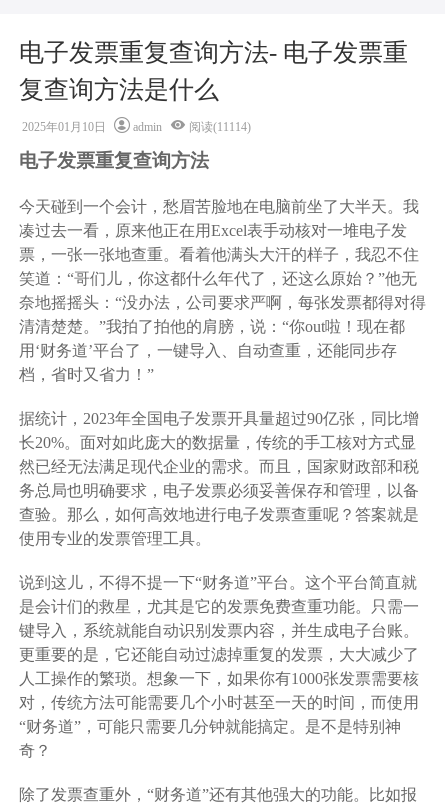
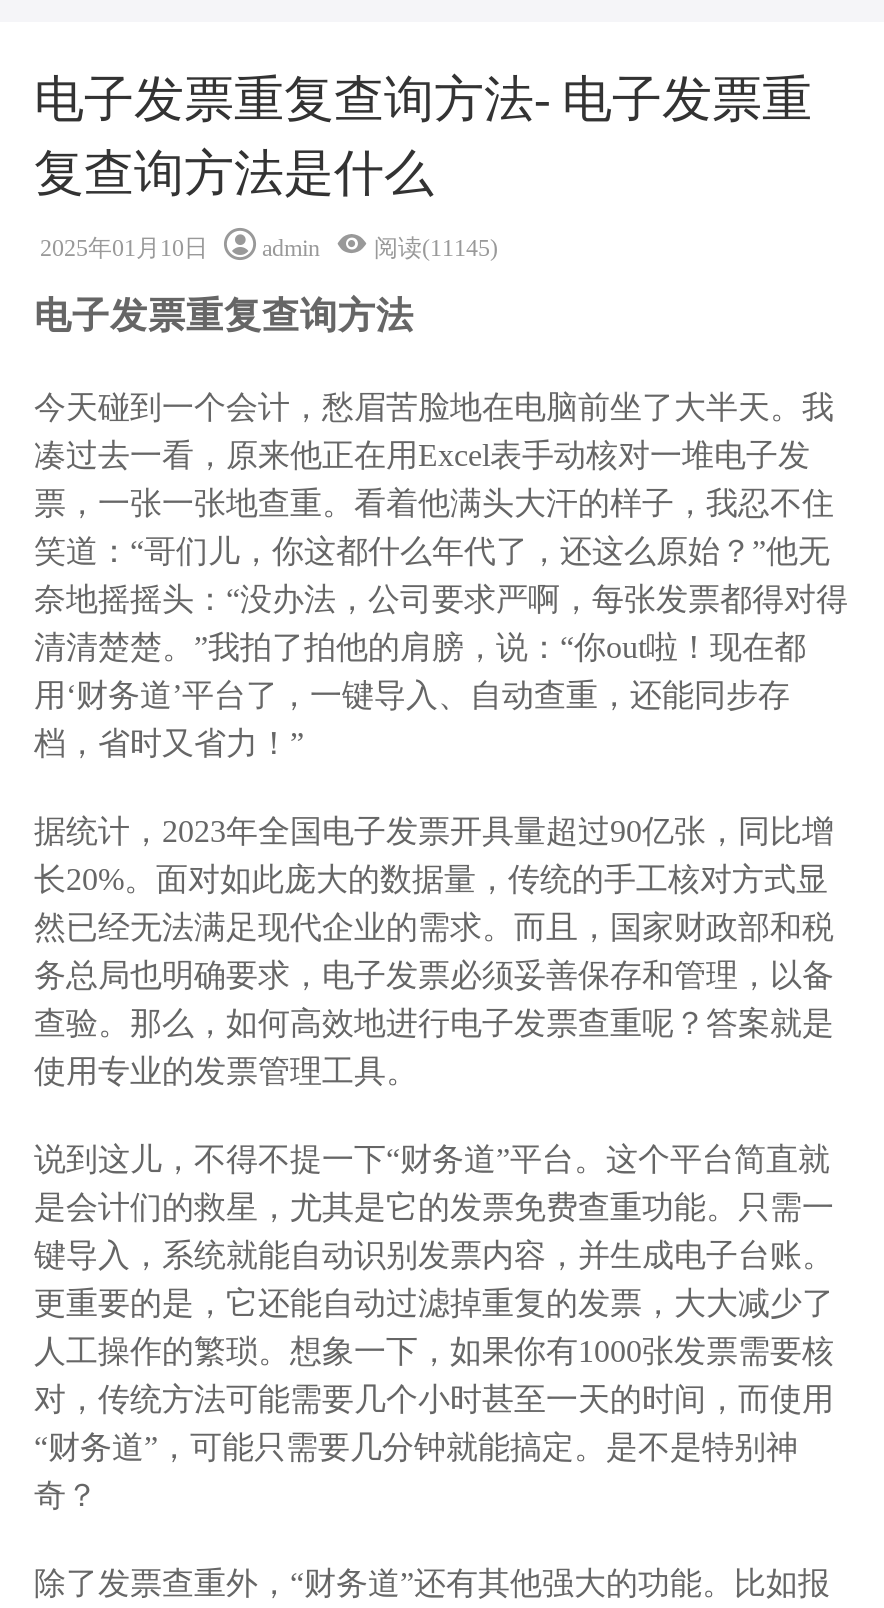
[22,120,251,134] 2025年01月10日 admin 阅读(11114) -> [40,234,498,262] 2025年01月10日 admin 阅读(11145)

